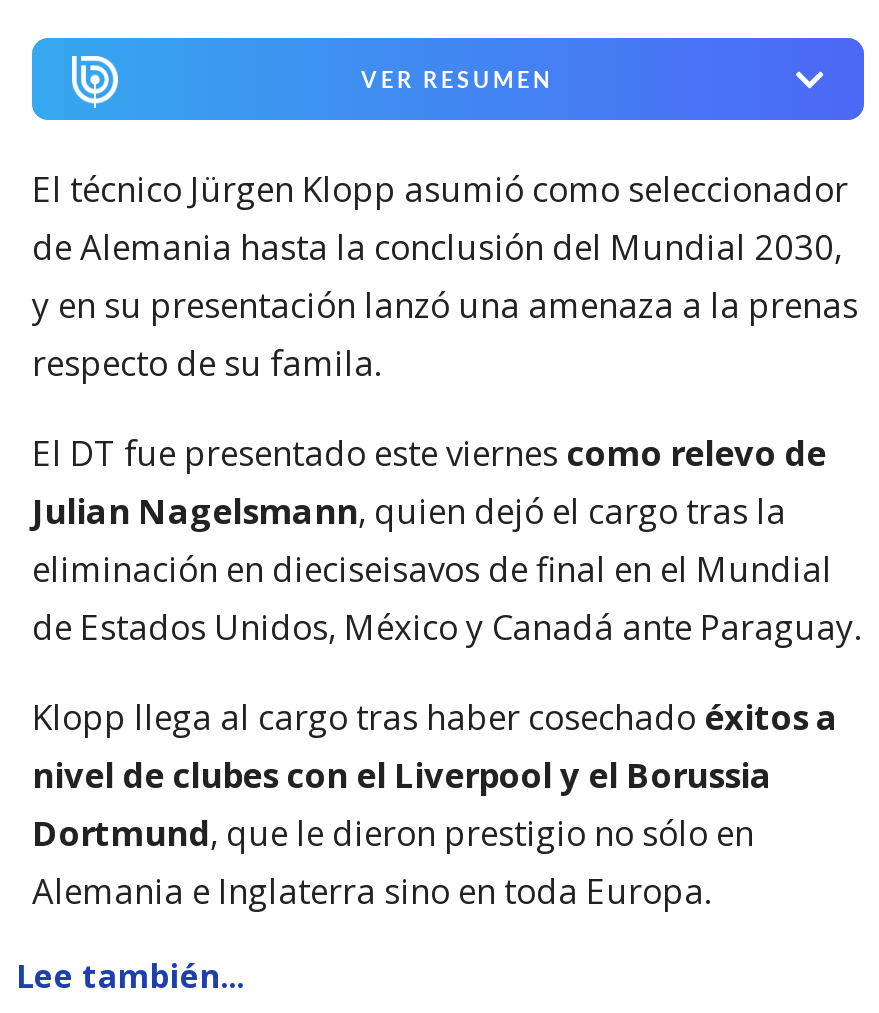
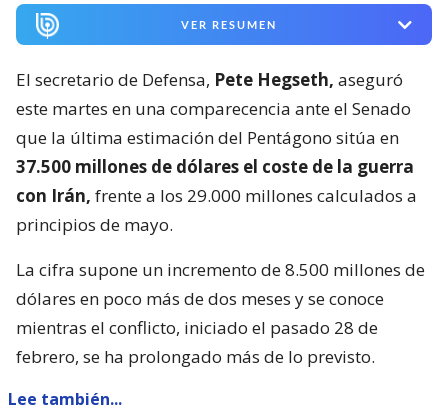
[32,166,862,914] El técnico Jürgen Klopp asumió como seleccionador | de Alemania hasta la conclusión del Mundial 2030, | y en su presentación lanzó una amenaza a la prenas | respecto de su famila. | El DT fue presentado este viernes como relevo de | Julian Nagelsmann, quien dejó el cargo tras la | eliminación en dieciseisavos de final en el Mundial | de Estados Unidos, México y Canadá ante Paraguay. | Klopp llega al cargo tras haber cosechado éxitos a | nivel de clubes con el Liverpool y el Borussia | Dortmund, que le dieron prestigio no sólo en | Alemania e Inglaterra sino en toda Europa. -> [16,68,425,368] El secretario de Defensa, Pete Hegseth, aseguró | este martes en una comparecencia ante el Senado | que la última estimación del Pentágono sitúa en | 37.500 millones de dólares el coste de la guerra | con Irán, frente a los 29.000 millones calculados a | principios de mayo. | La cifra supone un incremento de 8.500 millones de | dólares en poco más de dos meses y se conoce | mientras el conflicto, iniciado el pasado 28 de | febrero, se ha prolongado más de lo previsto.

